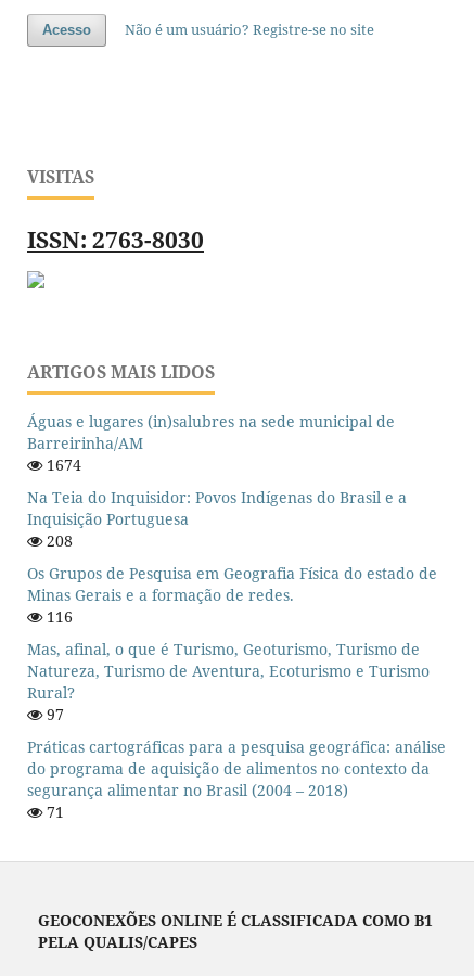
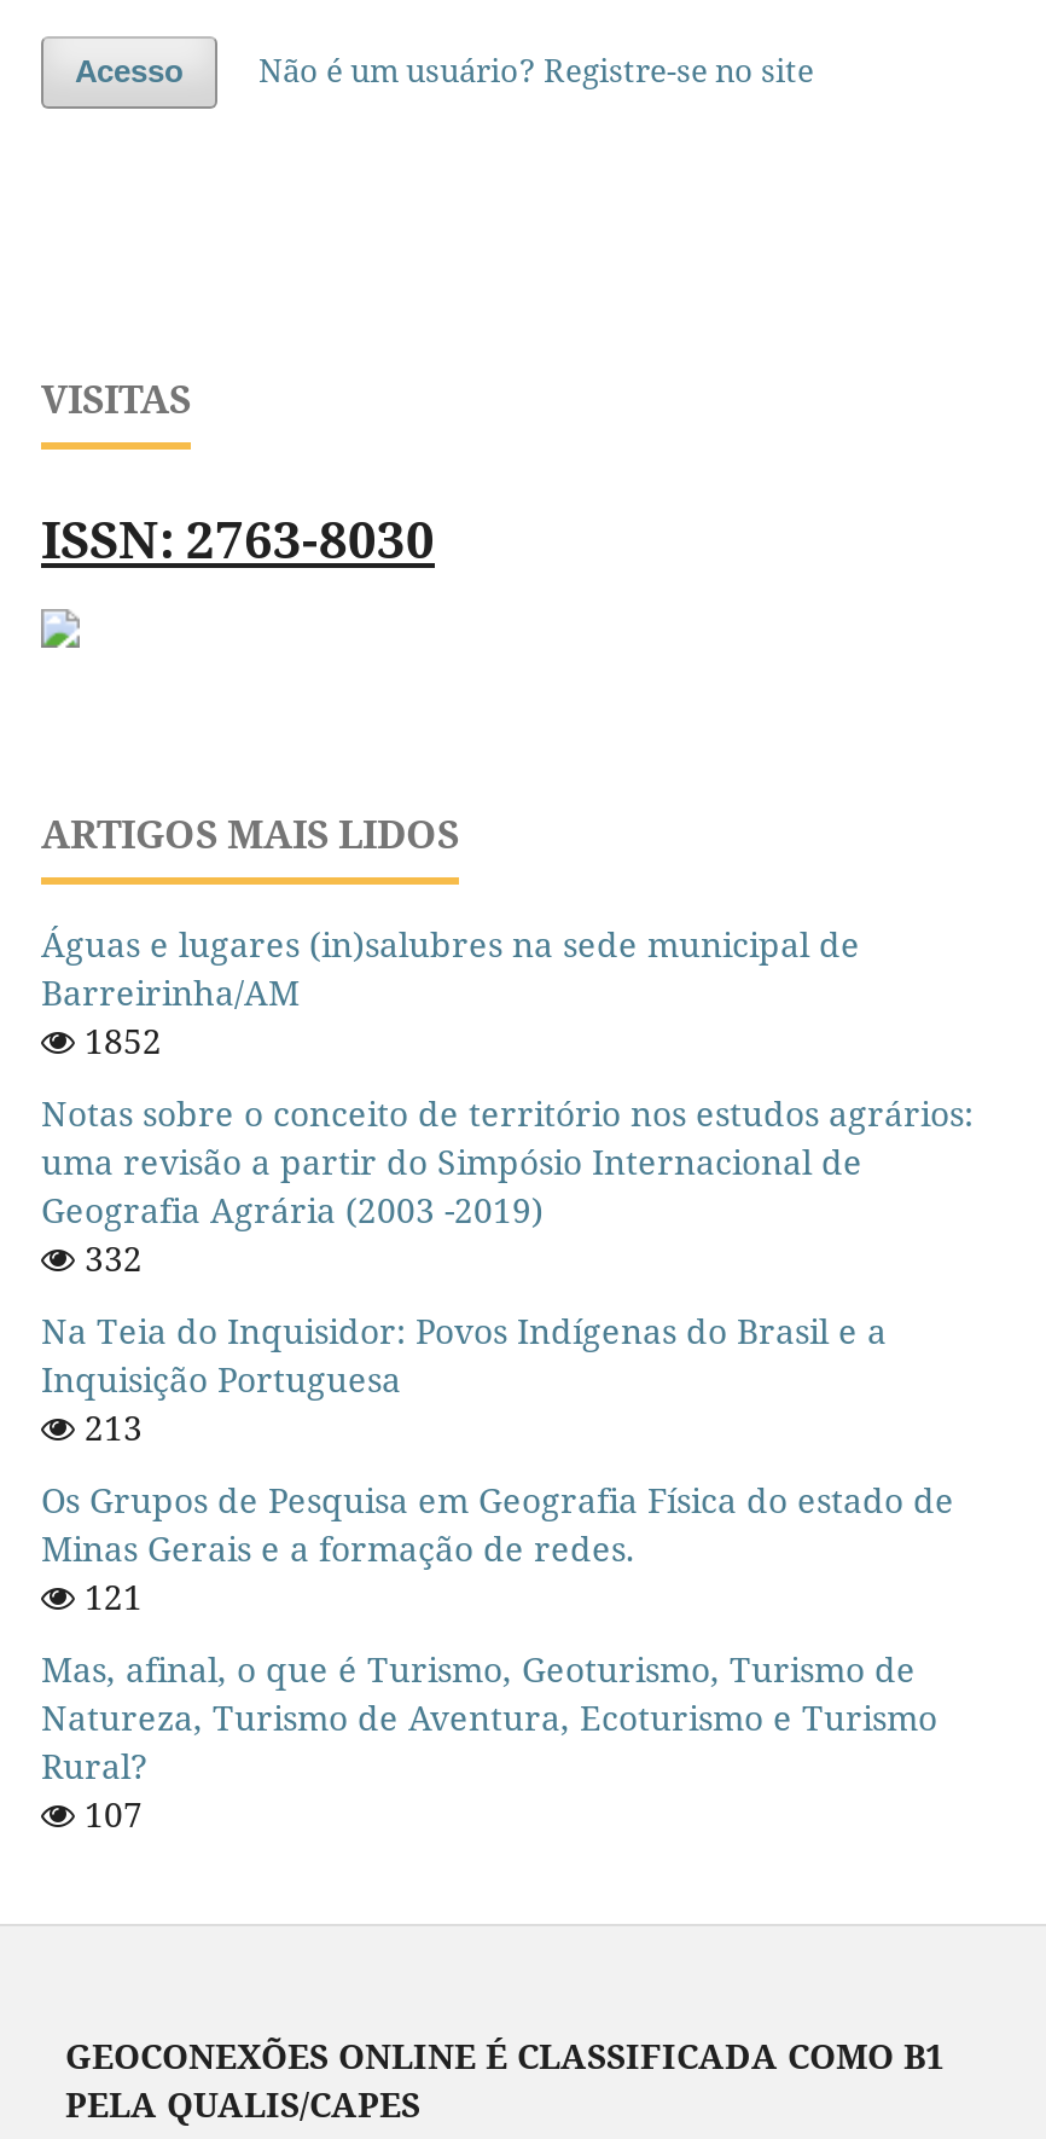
[42,454,81,475] 1674 -> [41,1017,974,1280] 1852 | Notas sobre o conceito de território nos estudos agrários: | uma revisão a partir do Simpósio Internacional de | Geografia Agrária (2003 -2019) | 332
moved [27,487,407,529] -> [41,1307,887,1401]: Na Teia do Inquisidor: Povos Indígenas do Brasil e a | Inquisição Portuguesa
[42,530,73,551] 208 -> [75,1403,143,1449] 213
moved [27,562,437,605] -> [41,1476,954,1570]: Os Grupos de Pesquisa em Geografia Física do estado de | Minas Gerais e a formação de redes.
[42,606,73,626] 116 -> [75,1572,143,1618] 121
moved [27,638,430,702] -> [41,1645,937,1788]: Mas, afinal, o que é Turismo, Geoturismo, Turismo de | Natureza, Turismo de Aventura, Ecoturismo e Turismo | Rural?
[27,703,446,822] 97 | Práticas cartográficas para a pesquisa geográfica: análise | do programa de aquisição de alimentos no contexto da | segurança alimentar no Brasil (2004 – 2018) | 71 -> [75,1790,143,1836] 107

